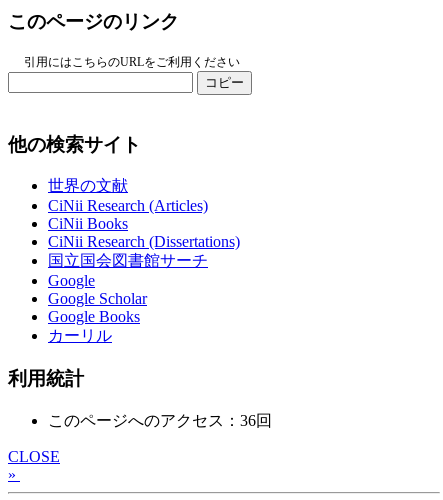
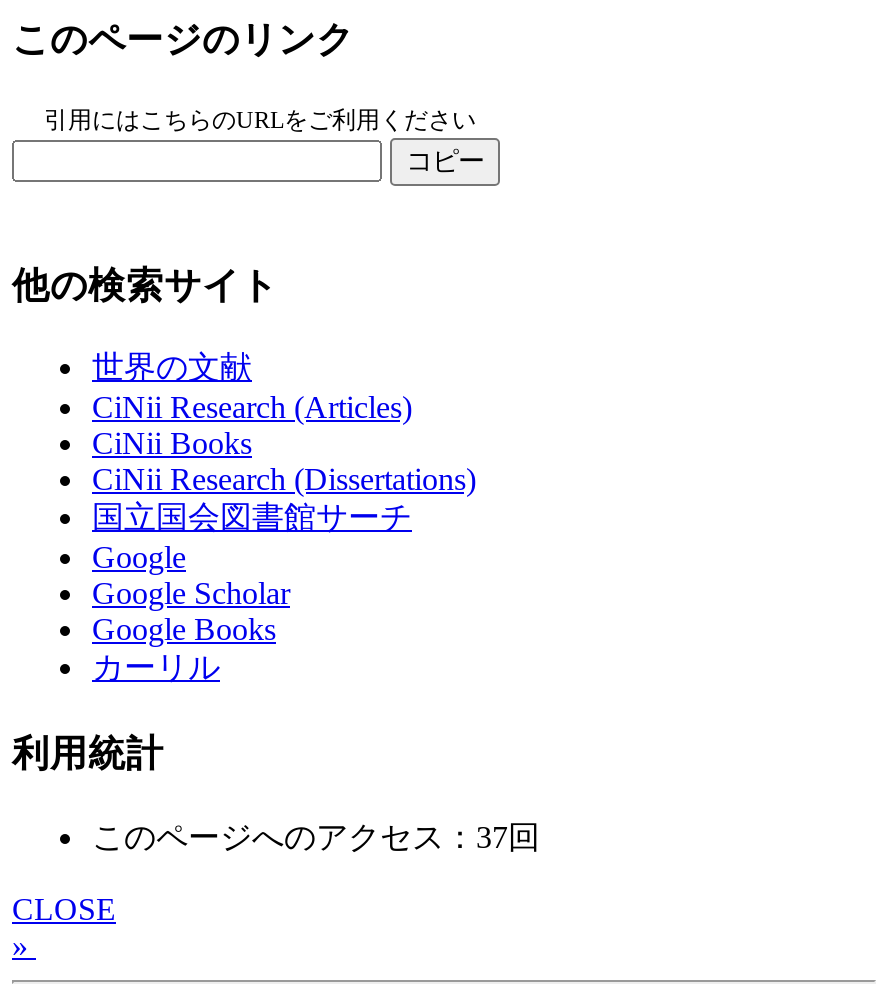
[48,412,272,429] このページへのアクセス：36回 -> [92,820,540,854] このページへのアクセス：37回

